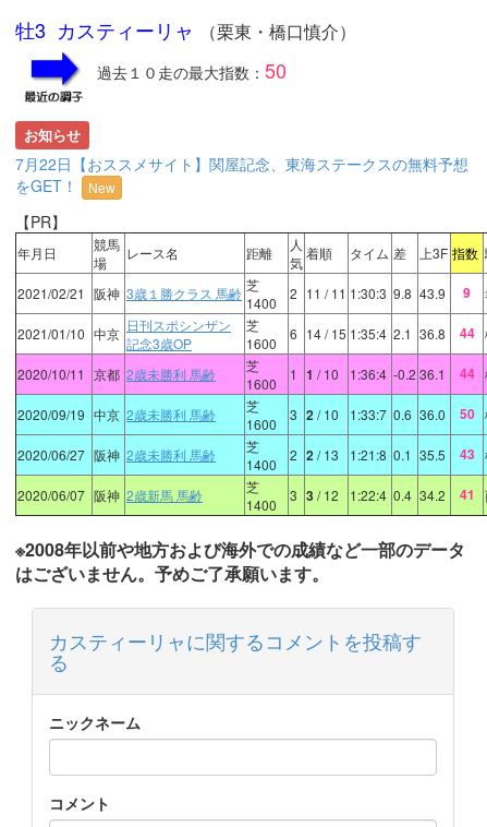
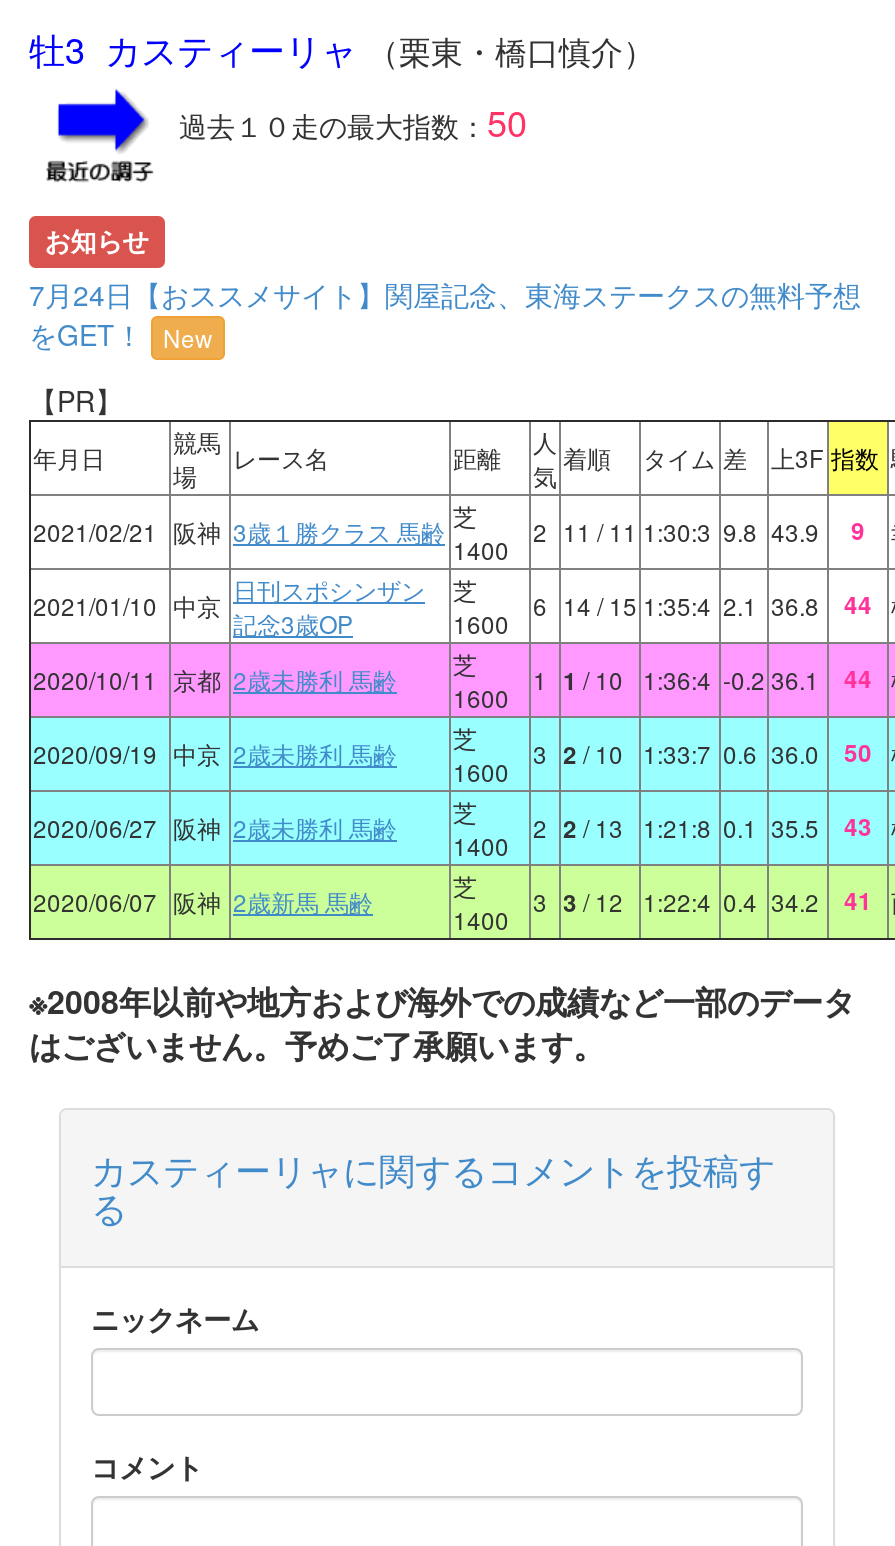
[15,153,468,175] 7月22日【おススメサイト】関屋記念、東海ステークスの無料予想 -> [29,274,861,314] 7月24日【おススメサイト】関屋記念、東海ステークスの無料予想

